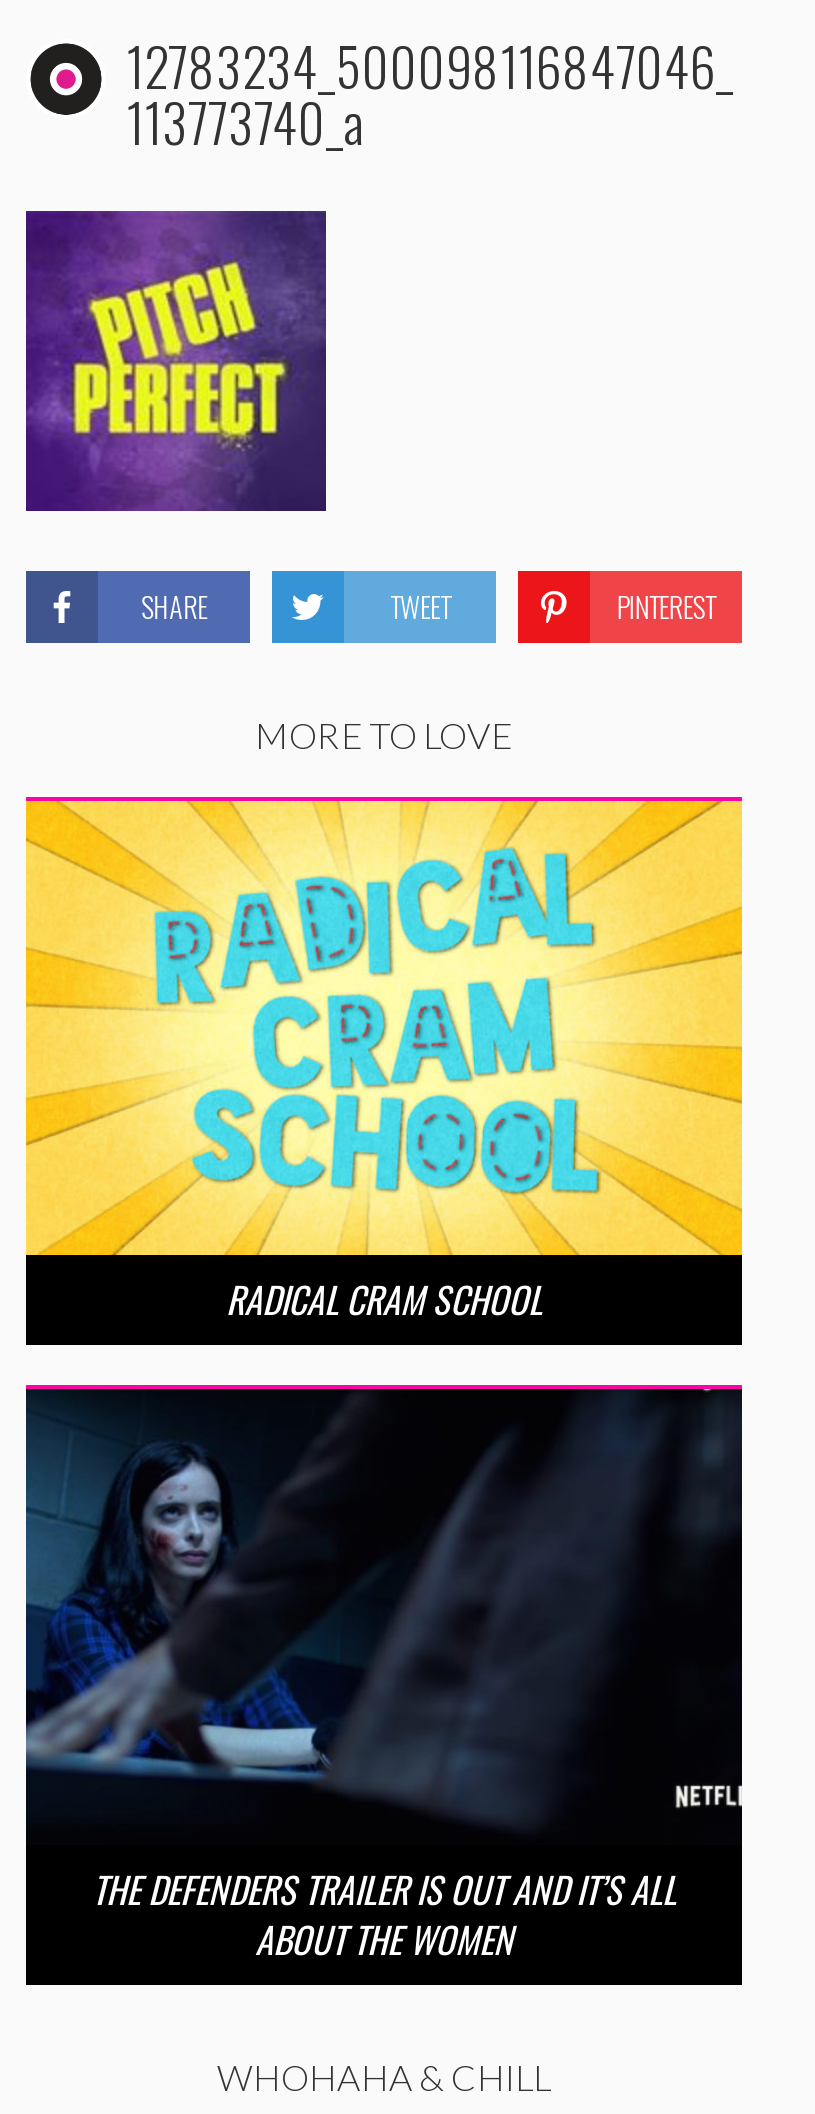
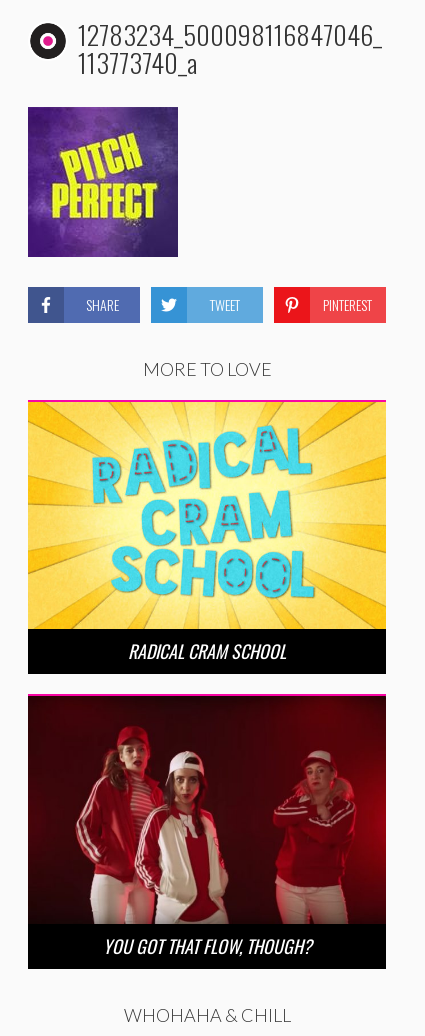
[24,1389,744,1964] [image] | THE DEFENDERS TRAILER IS OUT AND IT’S ALL | ABOUT THE WOMEN -> [27,696,387,959] [image] | YOU GOT THAT FLOW, THOUGH?

